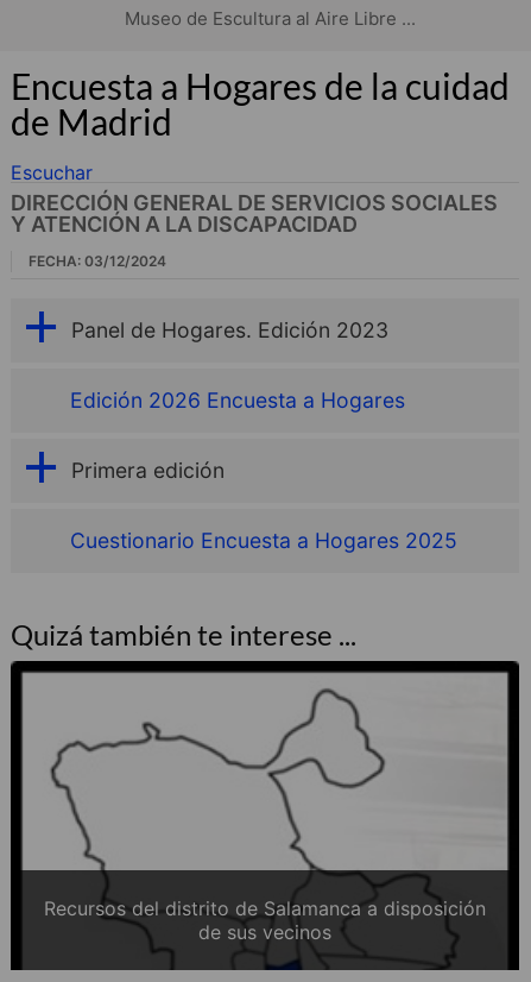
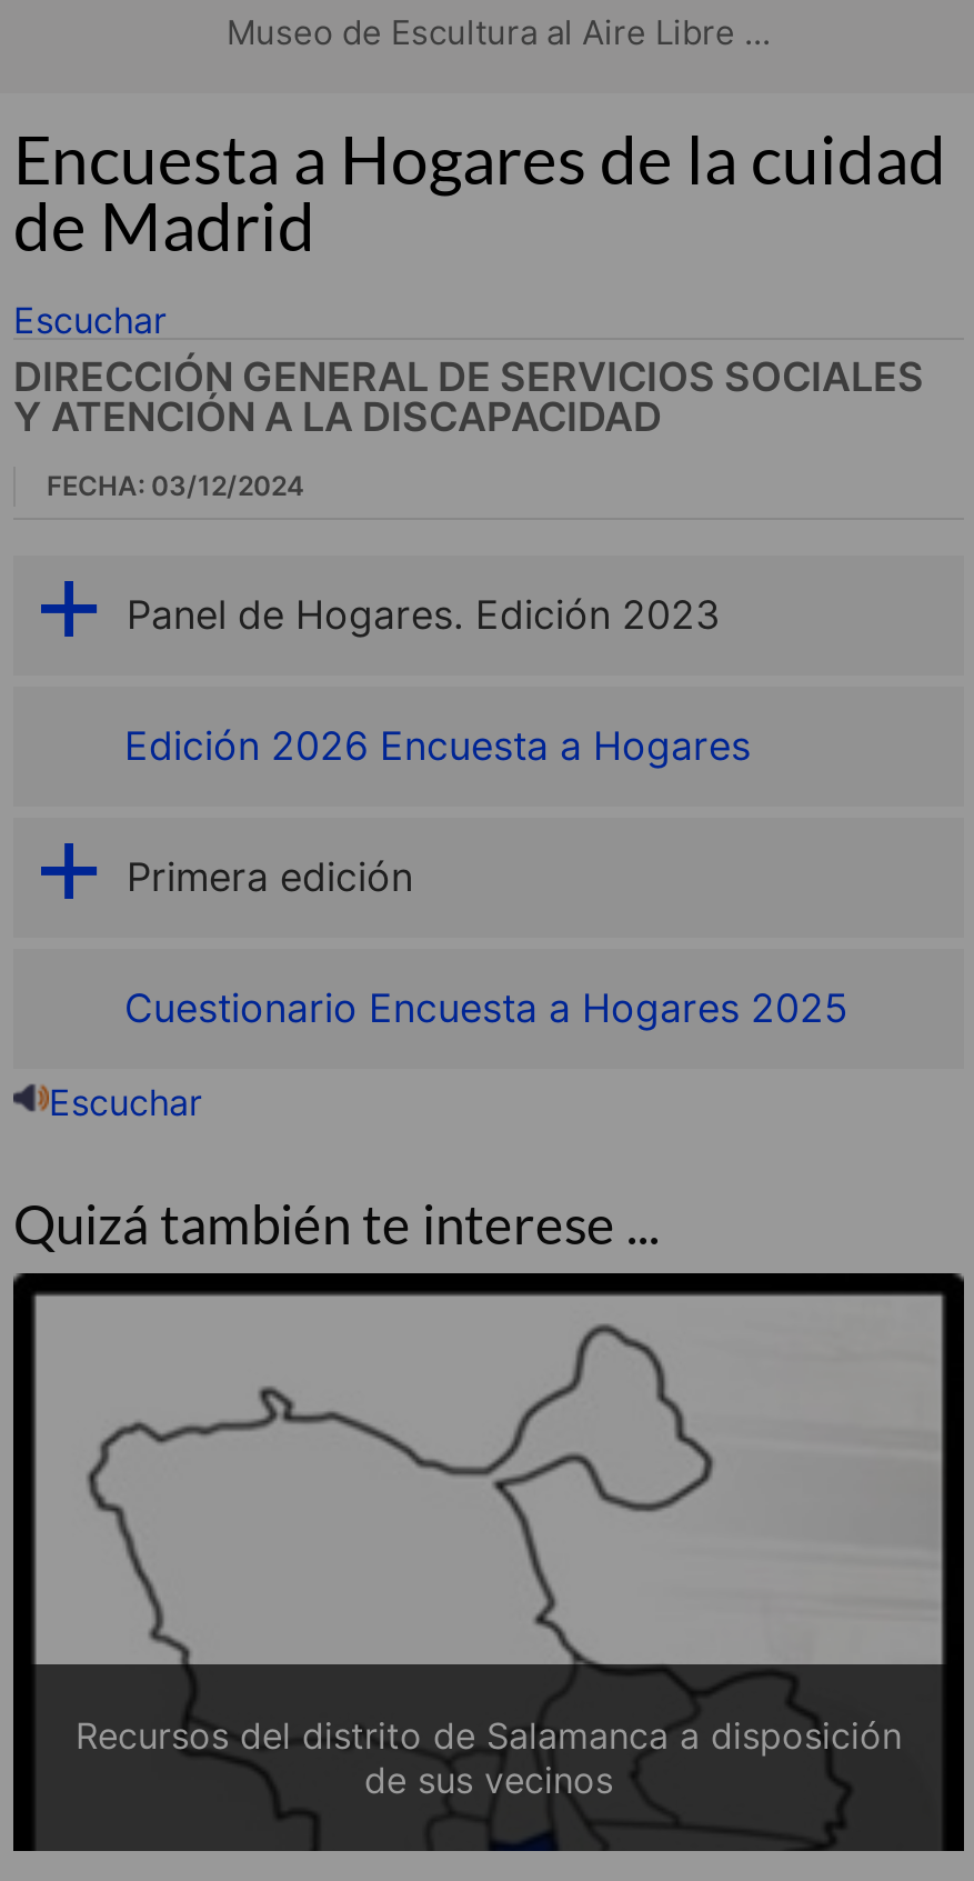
none -> [49,1081,202,1125] Escuchar

